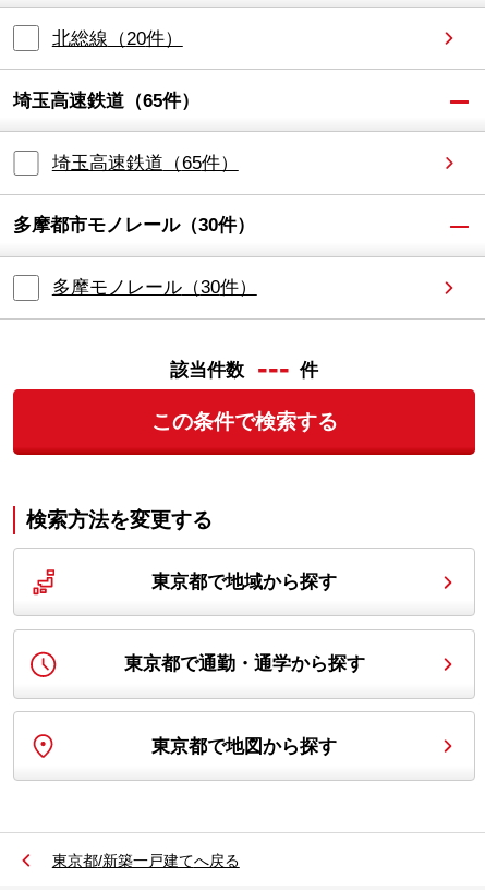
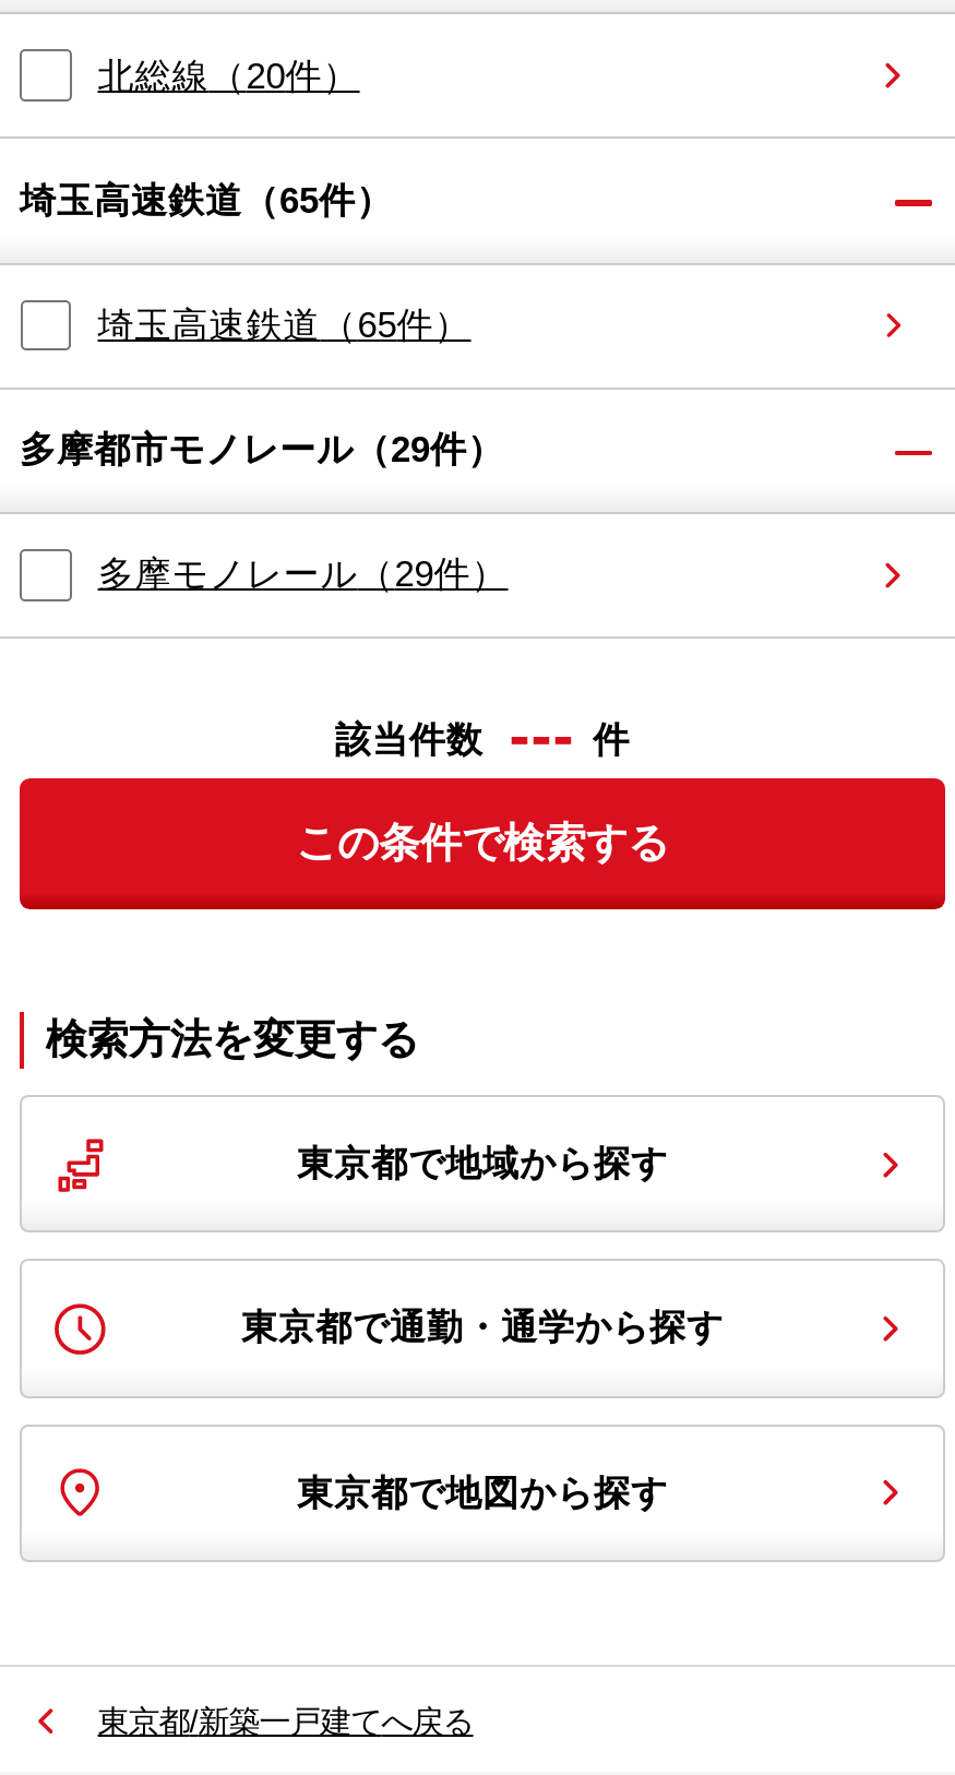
[13,215,255,236] 多摩都市モノレール（30件） -> [19,429,504,471] 多摩都市モノレール（29件）
[52,277,257,298] 多摩モノレール（30件） -> [98,554,508,596] 多摩モノレール（29件）

